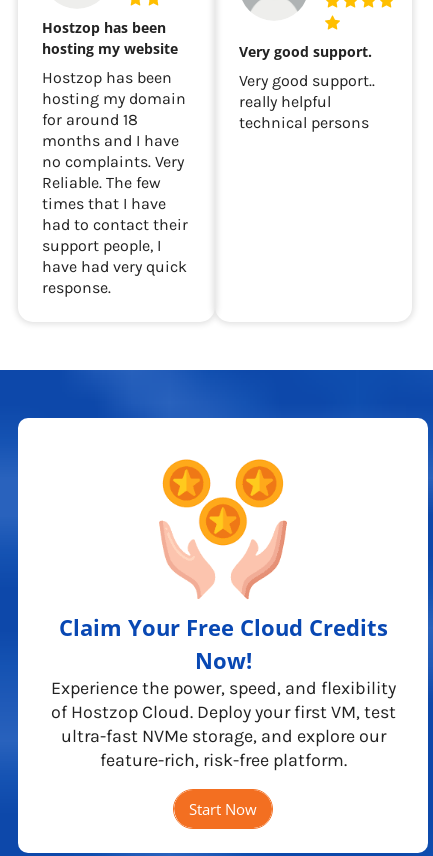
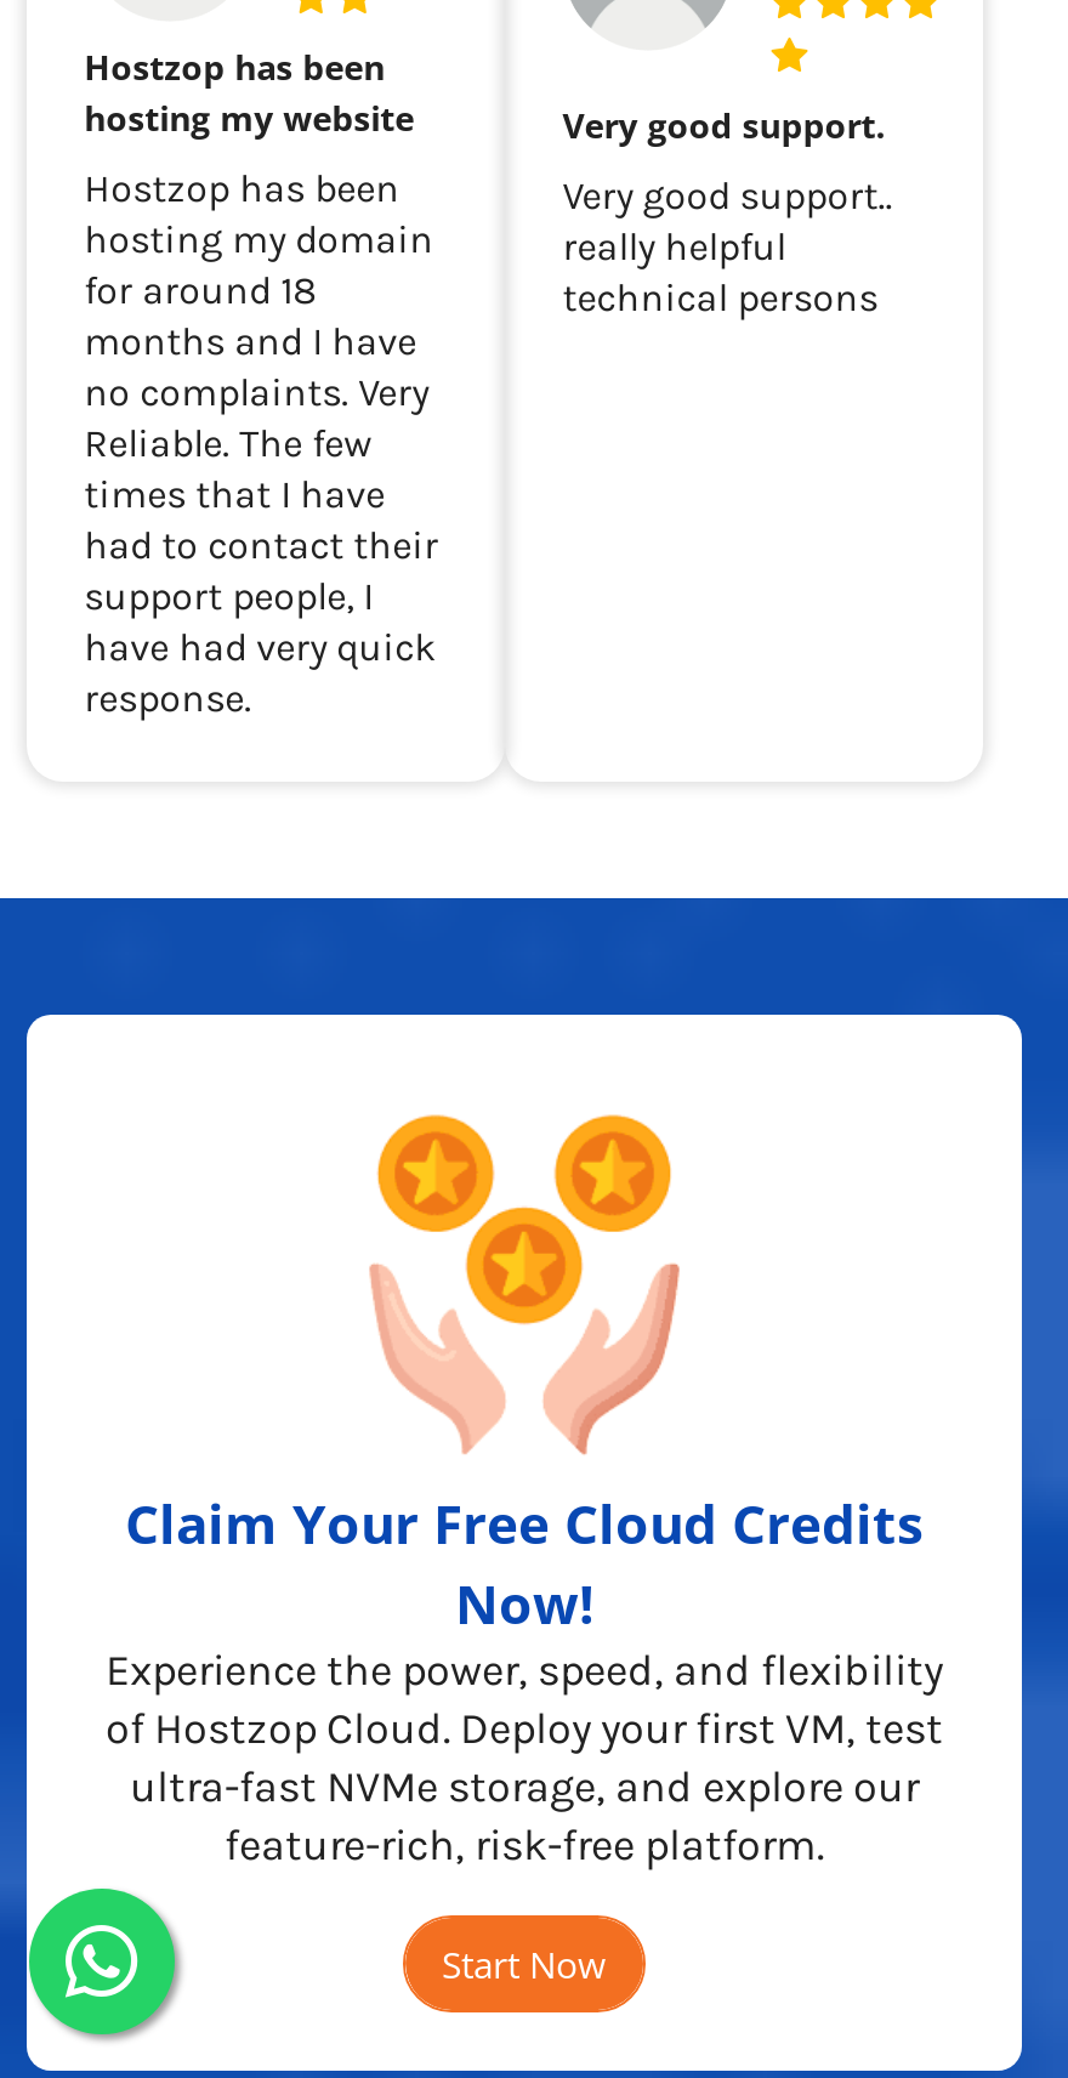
none -> [27,1886,182,2042] [image]

